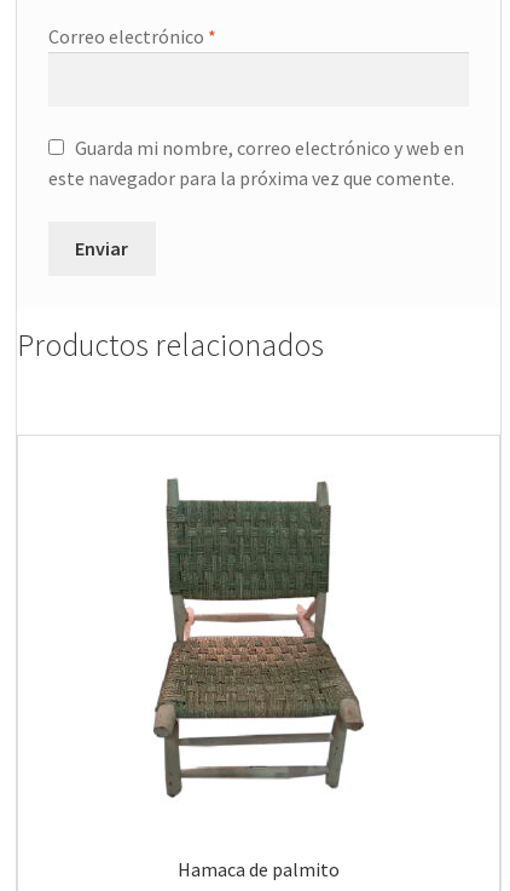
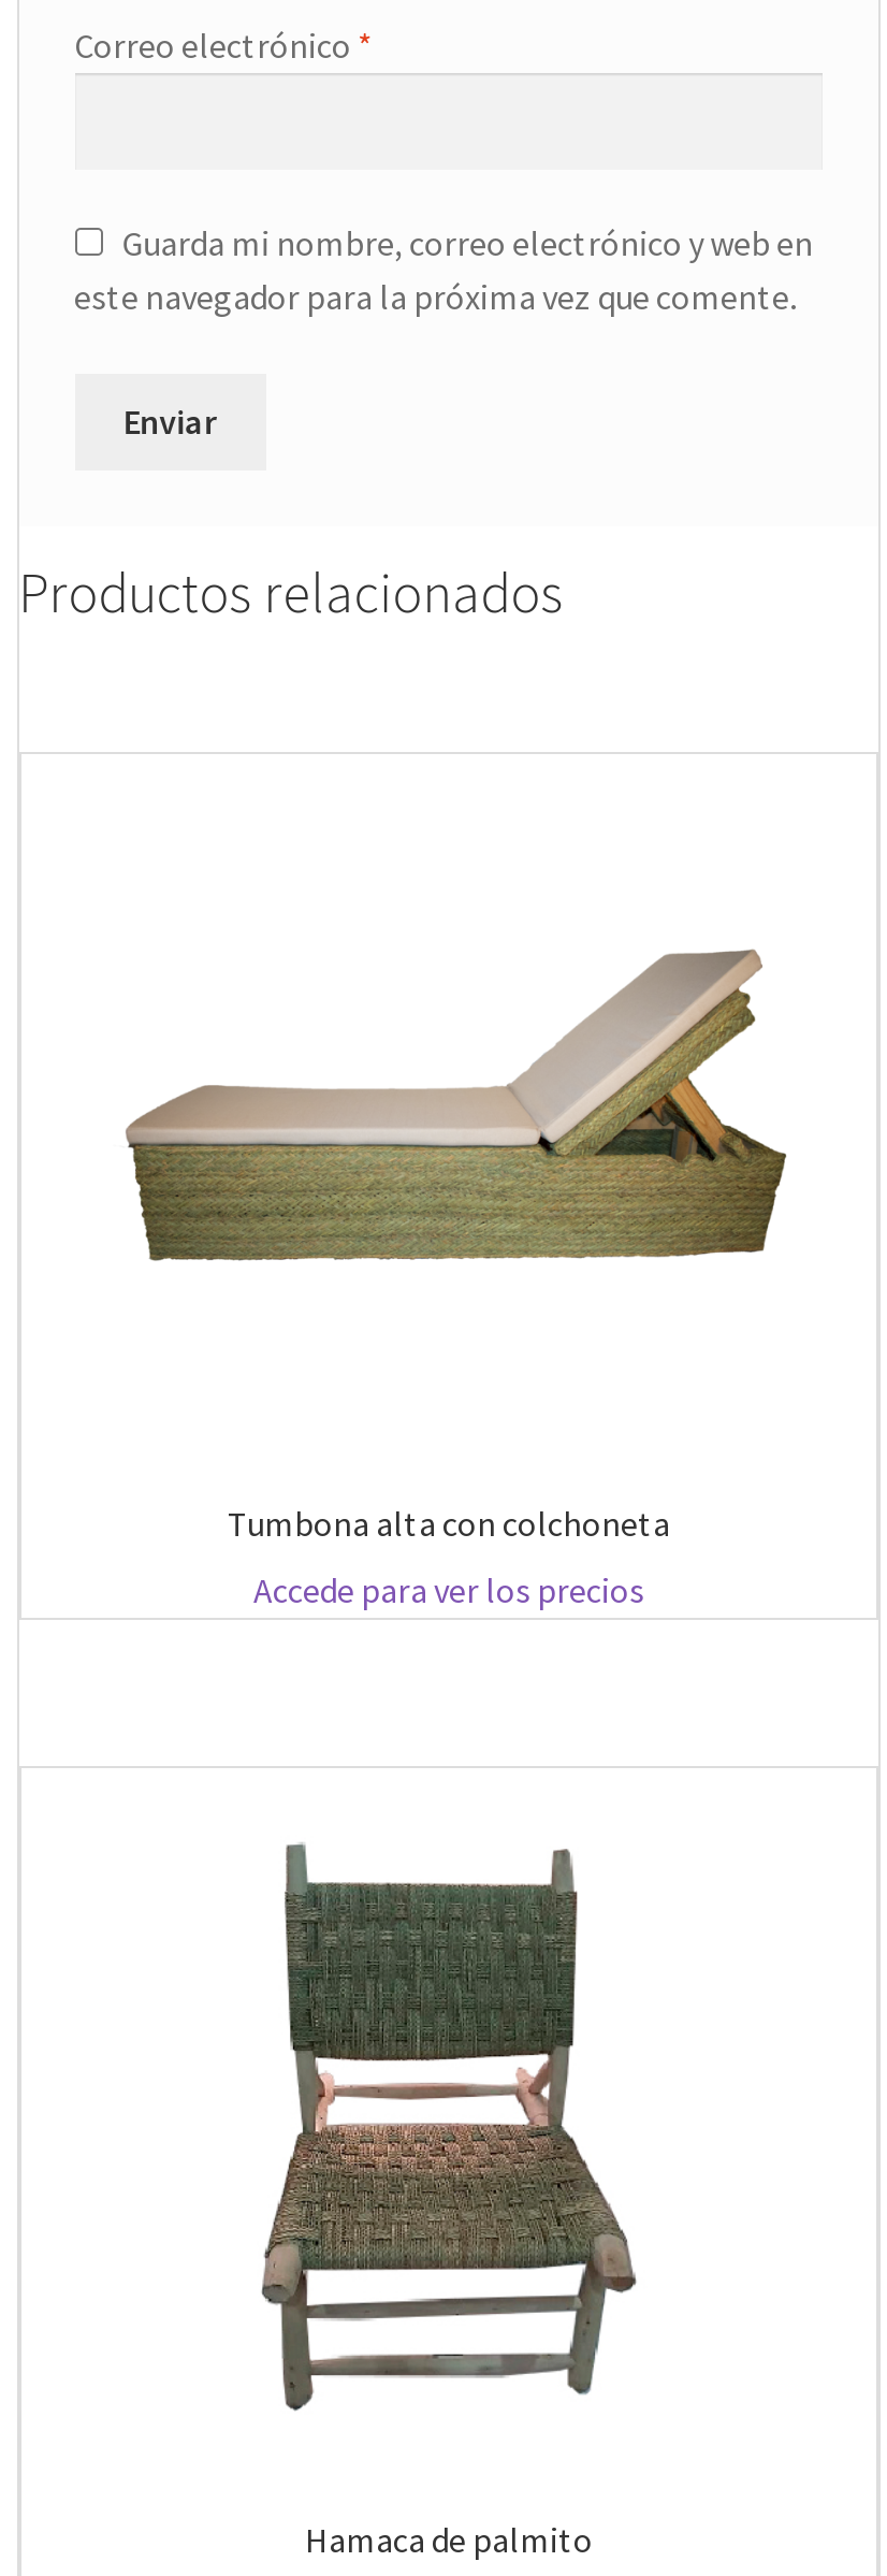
none -> [125,947,788,1263] [image]
none -> [228,1503,670,1611] Tumbona alta con colchoneta | Accede para ver los precios

